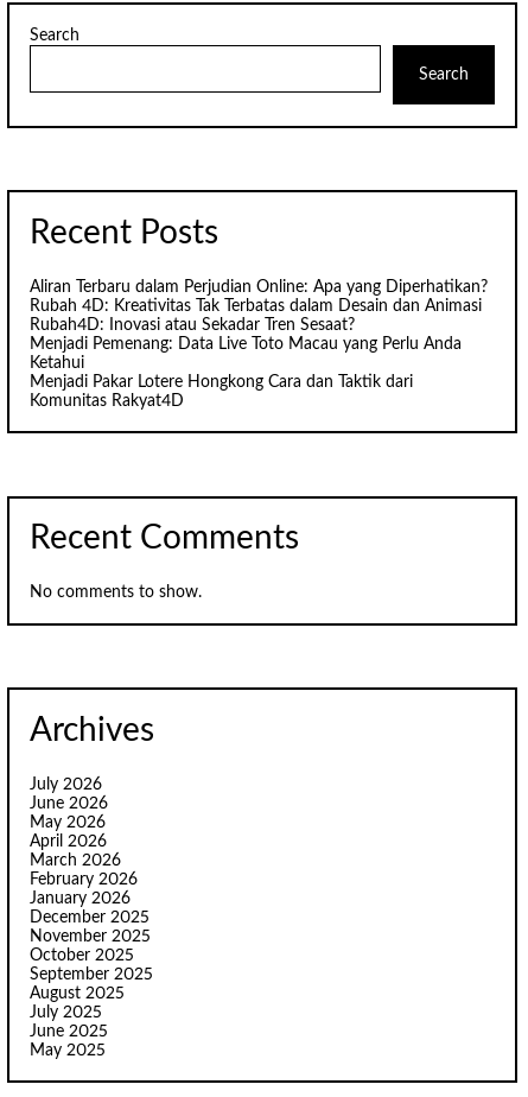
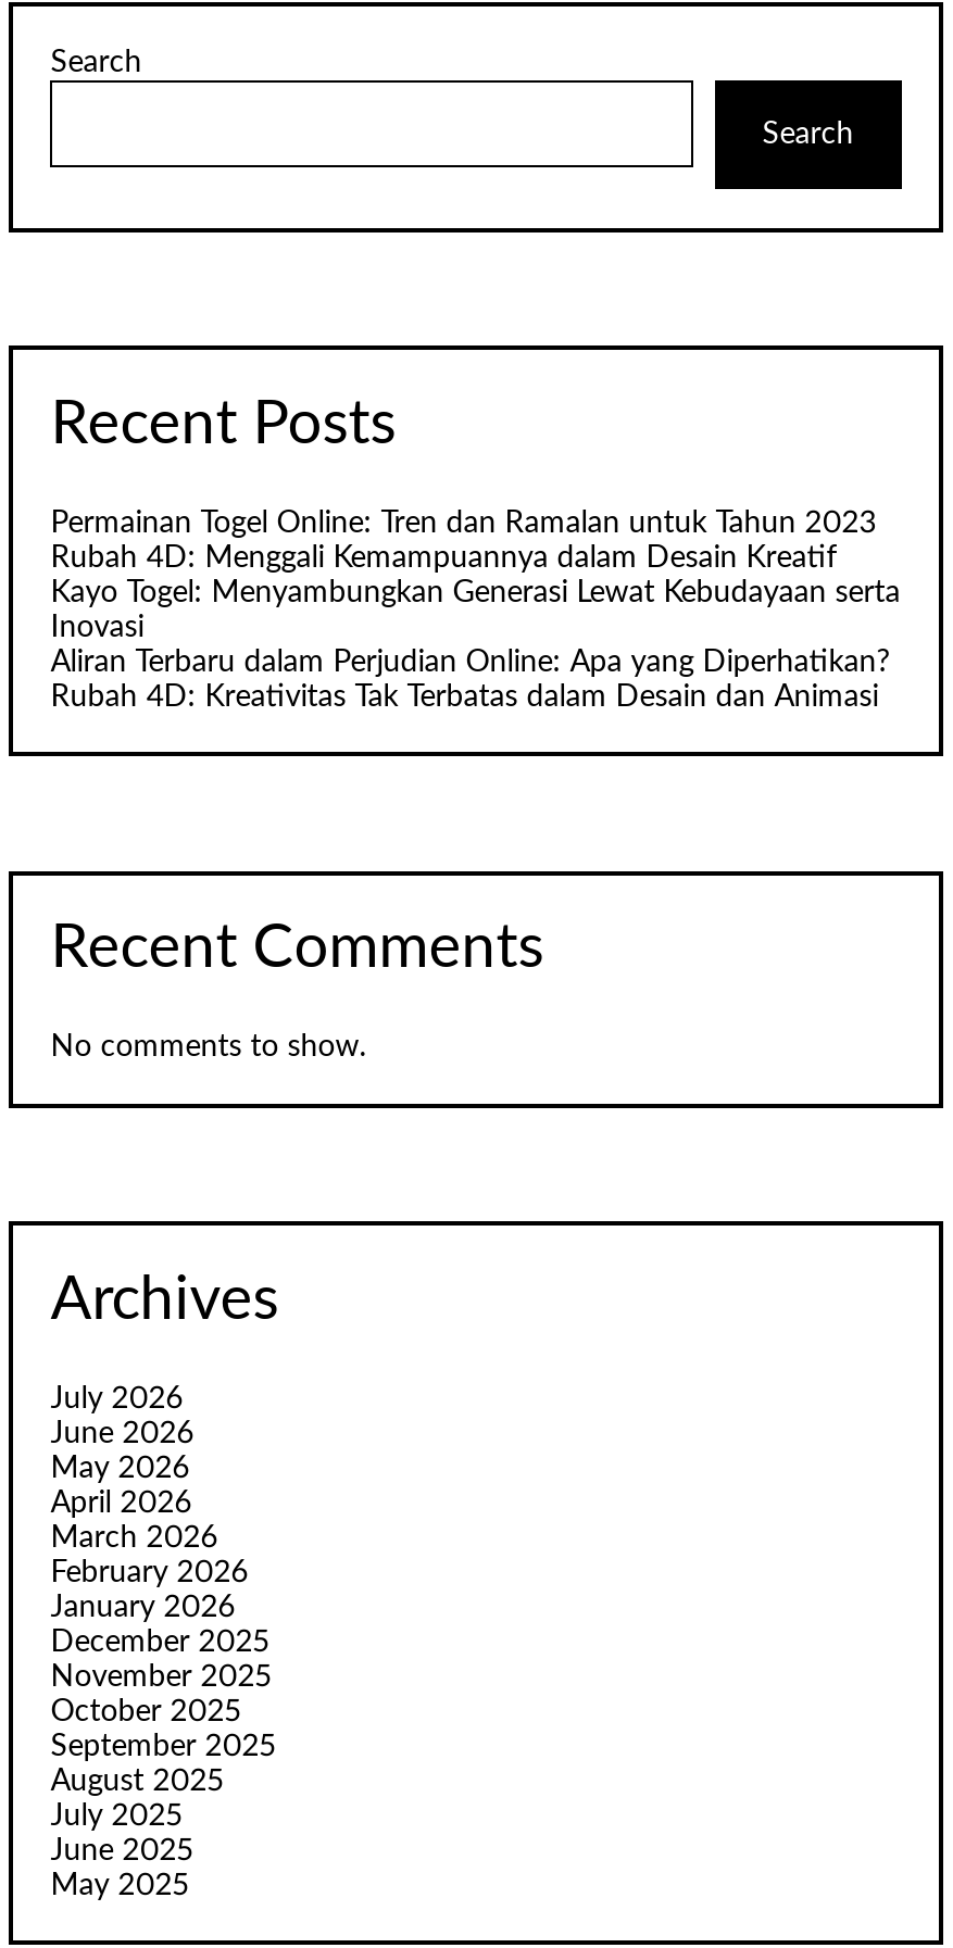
none -> [50,508,900,643] Permainan Togel Online: Tren dan Ramalan untuk Tahun 2023 | Rubah 4D: Menggali Kemampuannya dalam Desain Kreatif | Kayo Togel: Menyambungkan Generasi Lewat Kebudayaan serta | Inovasi
moved [30,279,488,315] -> [50,648,889,713]: Aliran Terbaru dalam Perjudian Online: Apa yang Diperhatikan? | Rubah 4D: Kreativitas Tak Terbatas dalam Desain dan Animasi
[30,317,462,410] Rubah4D: Inovasi atau Sekadar Tren Sesaat? | Menjadi Pemenang: Data Live Toto Macau yang Perlu Anda | Ketahui | Menjadi Pakar Lotere Hongkong Cara dan Taktik dari | Komunitas Rakyat4D -> none

